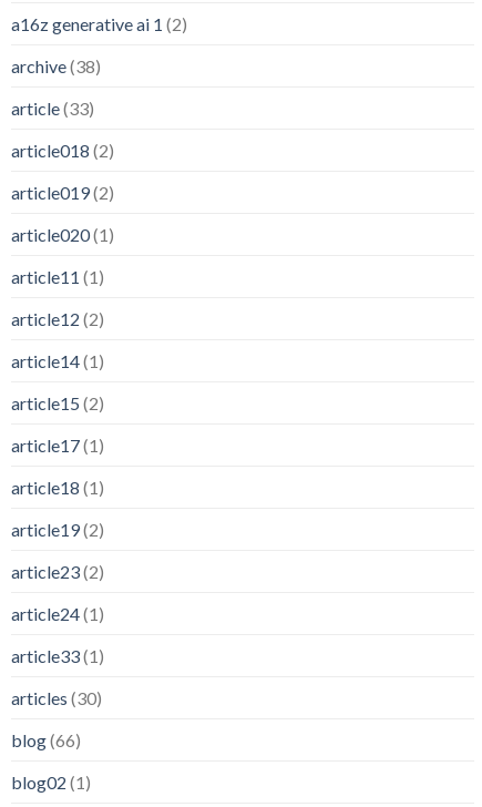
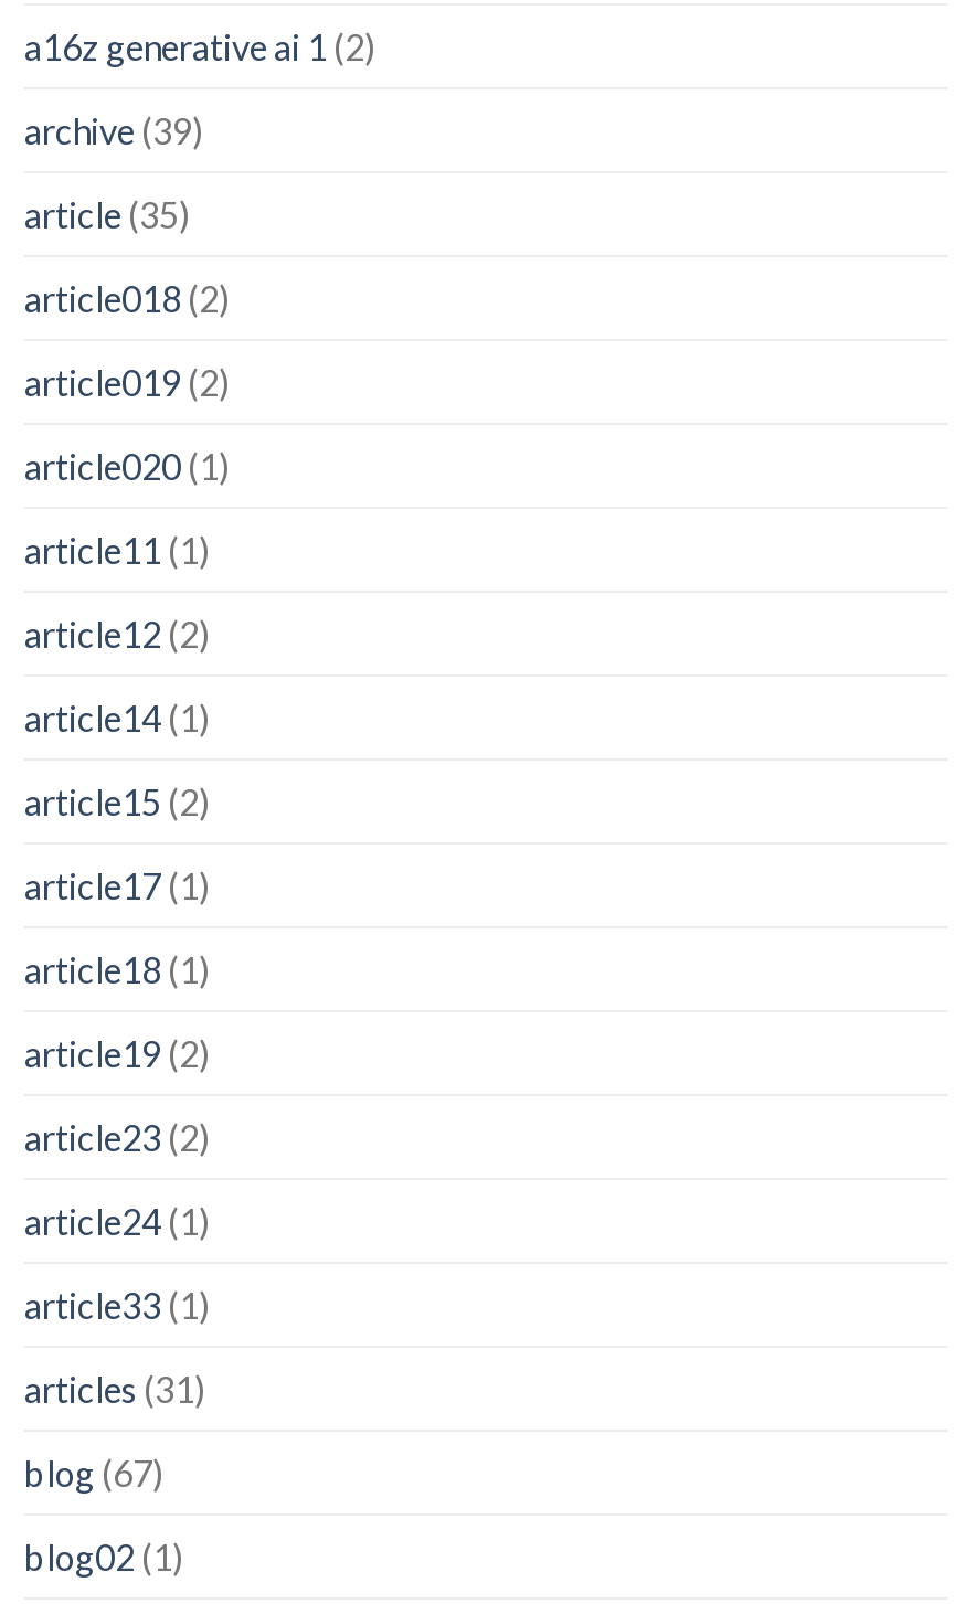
[11,55,101,76] archive (38) -> [24,109,203,151] archive (39)
[11,97,94,118] article (33) -> [24,193,190,234] article (35)
[11,687,102,708] articles (30) -> [24,1367,205,1409] articles (31)
[11,729,81,750] blog (66) -> [24,1451,163,1493] blog (67)

